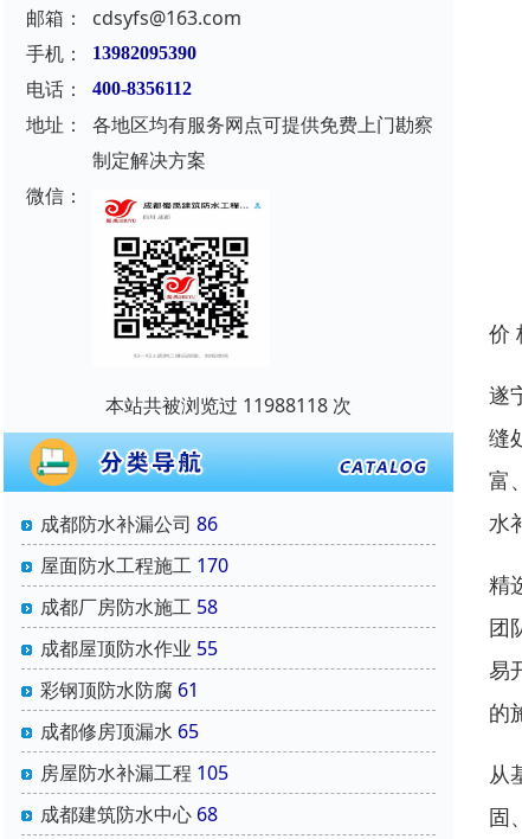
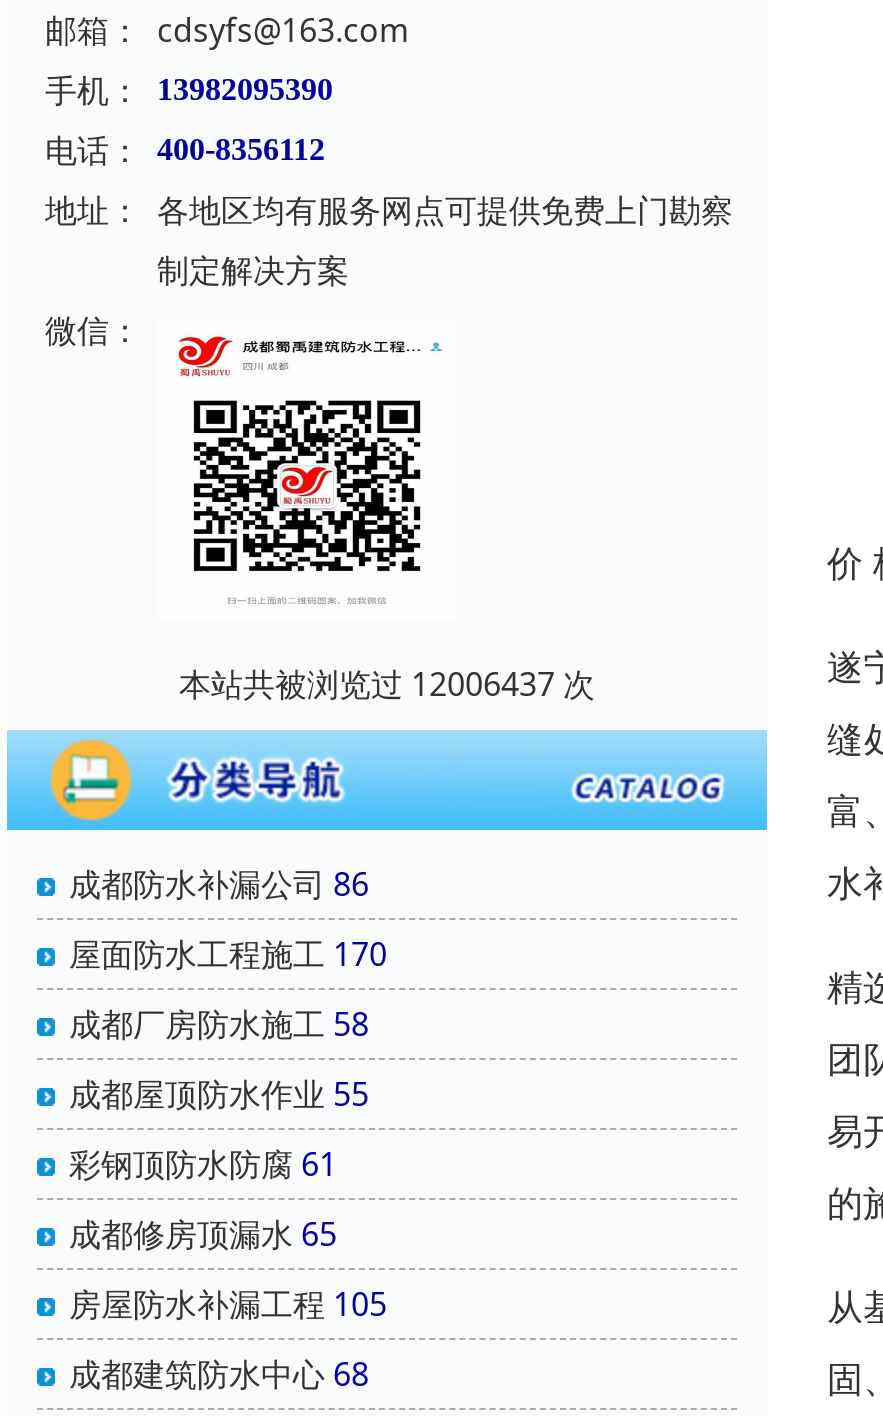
[105,392,352,419] 本站共被浏览过 11988118 次 -> [179,662,595,706] 本站共被浏览过 12006437 次

